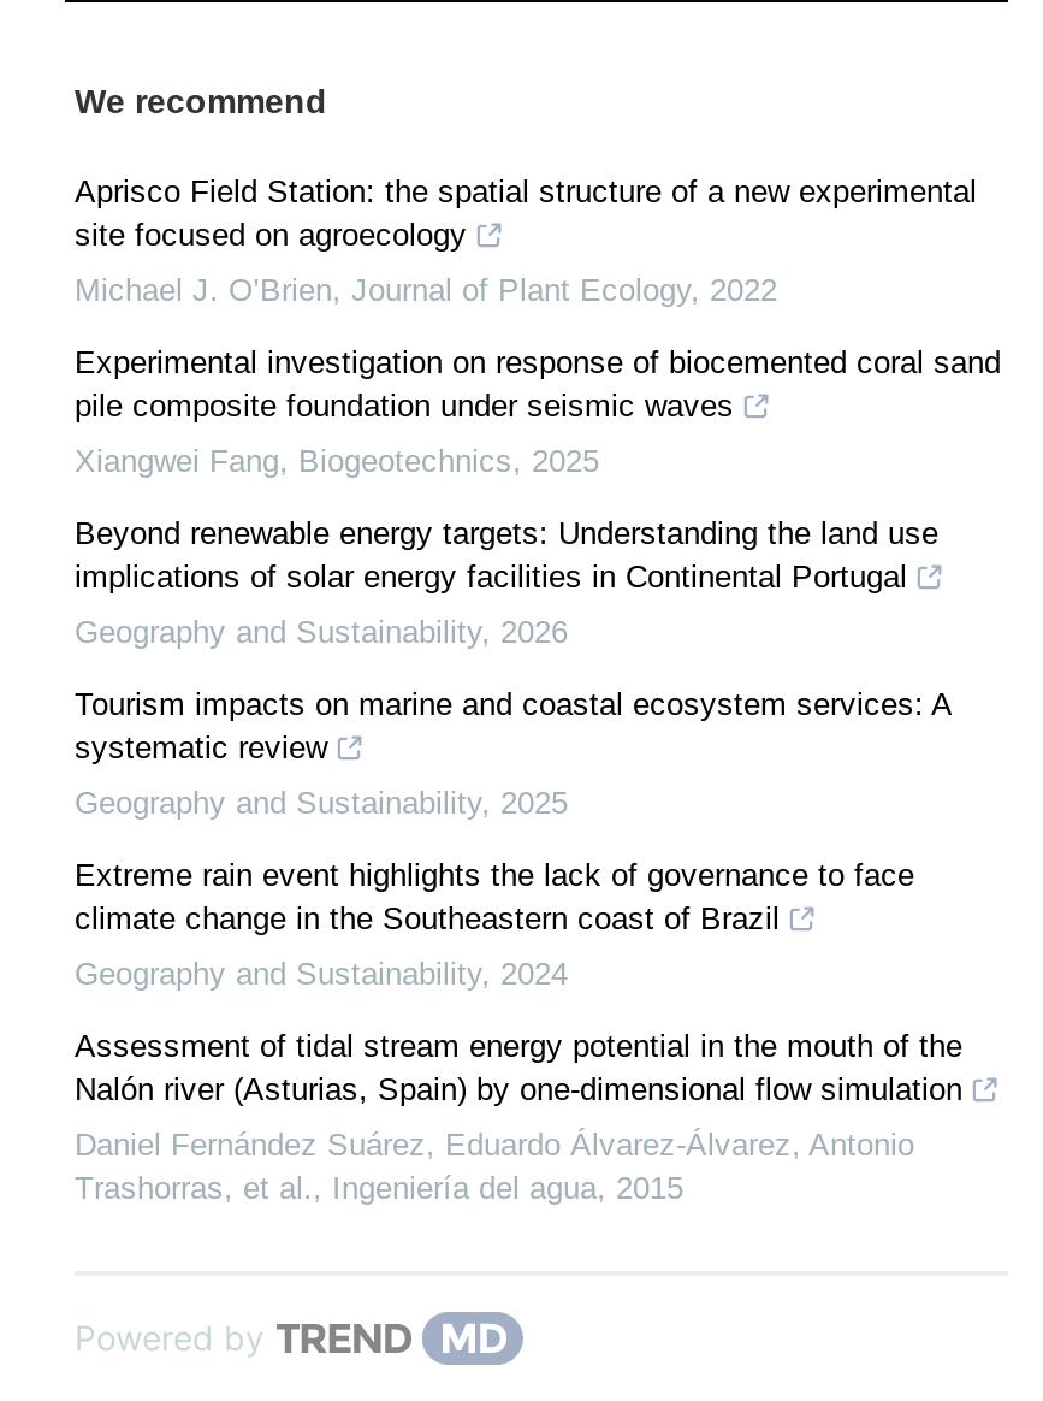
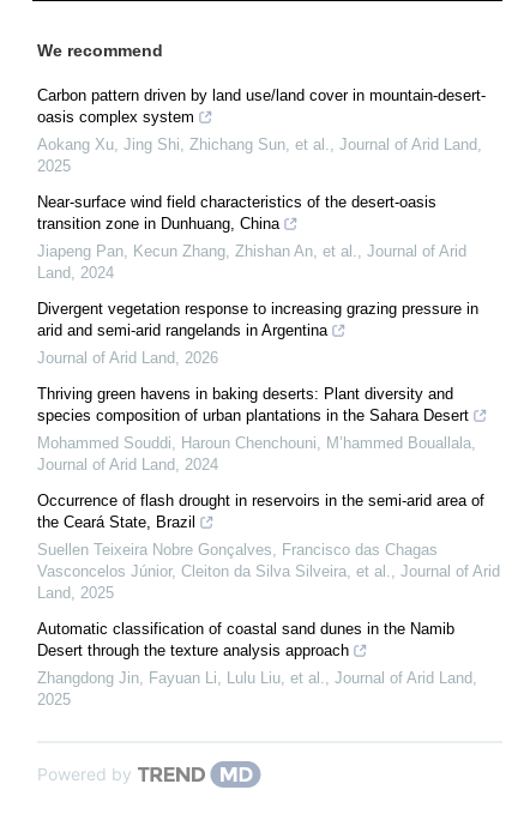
[75,172,977,252] Aprisco Field Station: the spatial structure of a new experimental | site focused on agroecology -> [37,86,486,125] Carbon pattern driven by land use/land cover in mountain-desert- | oasis complex system
[75,271,777,307] Michael J. O’Brien, Journal of Plant Ecology, 2022 -> [37,135,482,175] Aokang Xu, Jing Shi, Zhichang Sun, et al., Journal of Arid Land, | 2025
[75,343,1001,423] Experimental investigation on response of biocemented coral sand | pile composite foundation under seismic waves -> [37,193,436,232] Near-surface wind field characteristics of the desert-oasis | transition zone in Dunhuang, China
[75,442,599,478] Xiangwei Fang, Biogeotechnics, 2025 -> [37,242,466,281] Jiapeng Pan, Kecun Zhang, Zhishan An, et al., Journal of Arid | Land, 2024
[75,514,938,594] Beyond renewable energy targets: Understanding the land use | implications of solar energy facilities in Continental Portugal -> [37,299,478,339] Divergent vegetation response to increasing grazing pressure in | arid and semi-arid rangelands in Argentina
[75,613,568,649] Geography and Sustainability, 2026 -> [37,348,218,366] Journal of Arid Land, 2026
[75,685,950,765] Tourism impacts on marine and coastal ecosystem services: A | systematic review -> [37,384,469,424] Thriving green havens in baking deserts: Plant diversity and | species composition of urban plantations in the Sahara Desert
[75,784,568,820] Geography and Sustainability, 2025 -> [37,433,476,473] Mohammed Souddi, Haroun Chenchouni, M’hammed Bouallala, | Journal of Arid Land, 2024
[75,856,914,935] Extreme rain event highlights the lack of governance to face | climate change in the Southeastern coast of Brazil -> [37,491,484,531] Occurrence of flash drought in reservoirs in the semi-arid area of | the Ceará State, Brazil
[75,955,568,991] Geography and Sustainability, 2024 -> [37,540,500,601] Suellen Teixeira Nobre Gonçalves, Francisco das Chagas | Vasconcelos Júnior, Cleiton da Silva Silveira, et al., Journal of Arid | Land, 2025
[75,1027,962,1106] Assessment of tidal stream energy potential in the mouth of the | Nalón river (Asturias, Spain) by one-dimensional flow simulation -> [37,619,454,659] Automatic classification of coastal sand dunes in the Namib | Desert through the texture analysis approach
[75,1126,914,1205] Daniel Fernández Suárez, Eduardo Álvarez-Álvarez, Antonio | Trashorras, et al., Ingeniería del agua, 2015 -> [37,668,477,708] Zhangdong Jin, Fayuan Li, Lulu Liu, et al., Journal of Arid Land, | 2025

